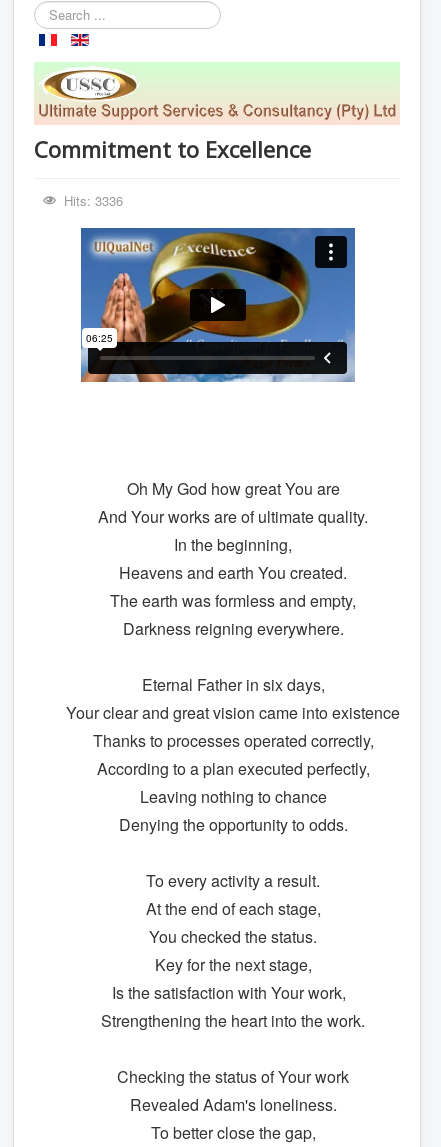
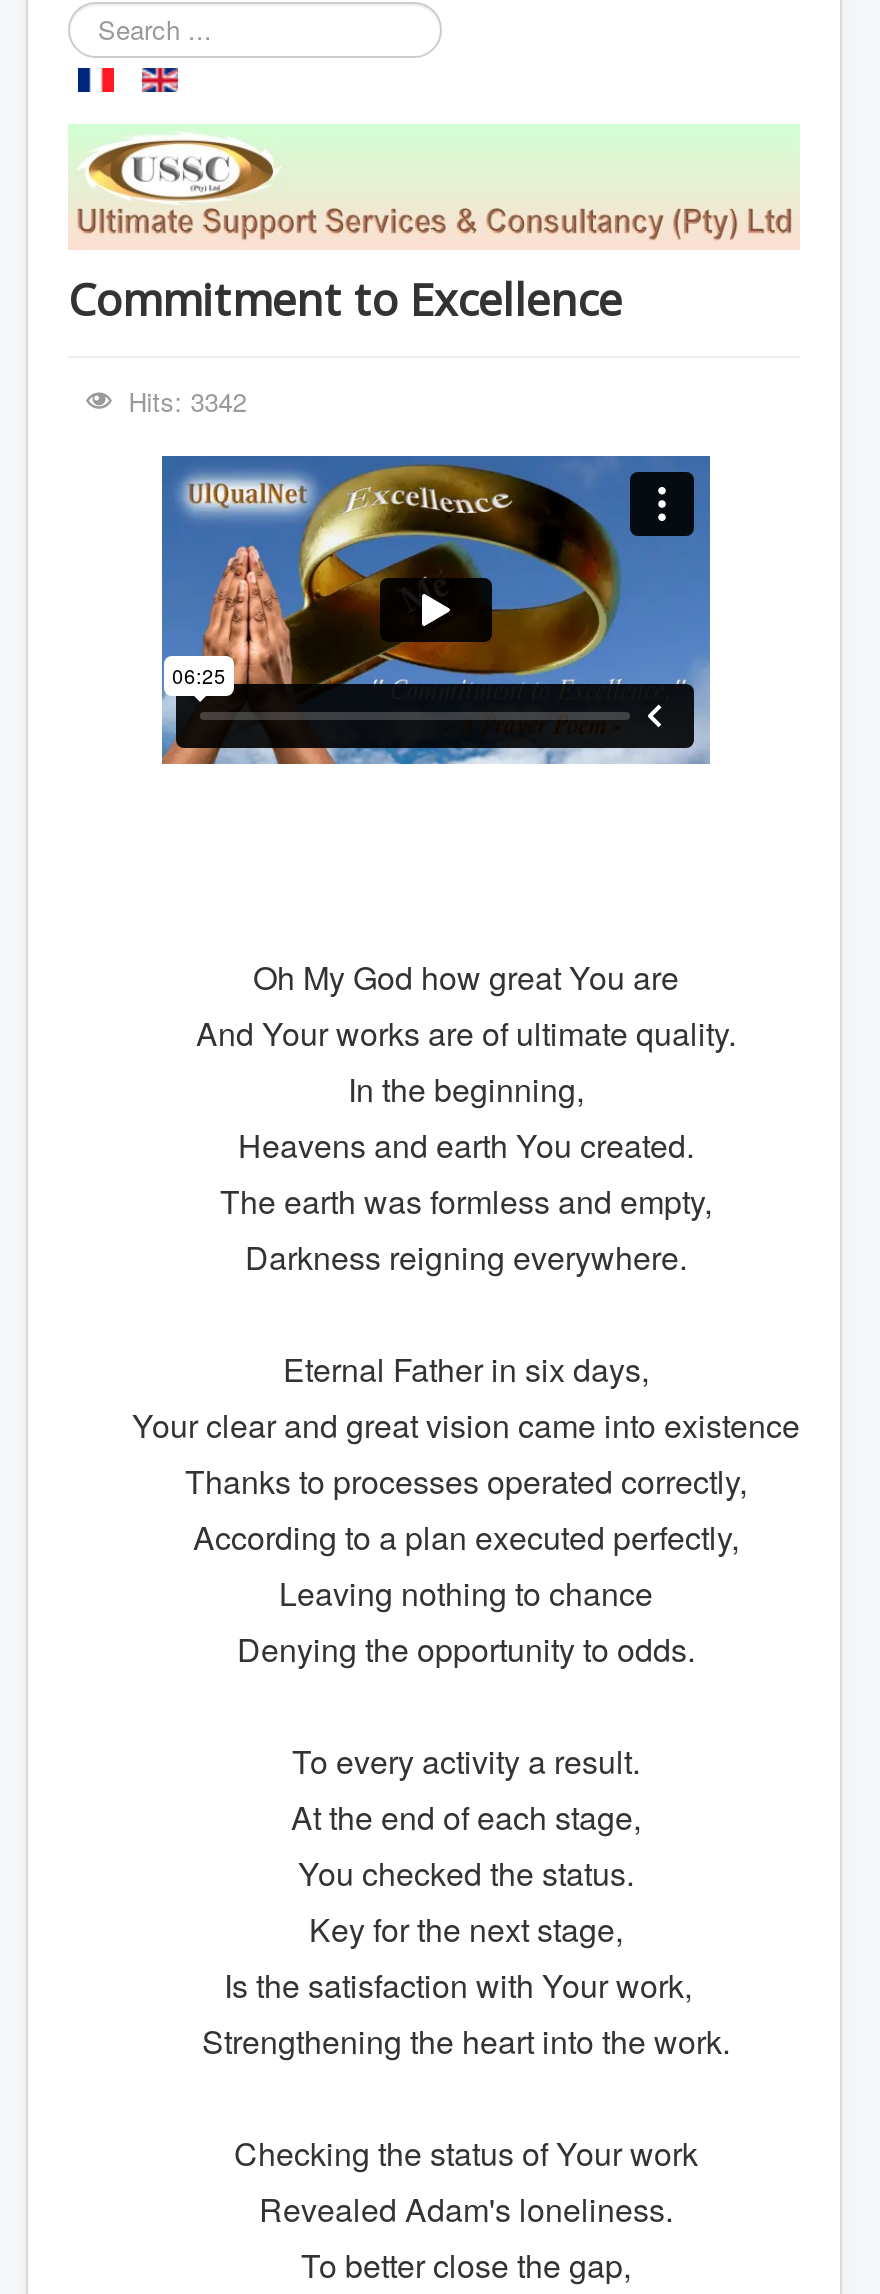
[64,191,123,210] Hits: 3336 -> [128,381,246,419] Hits: 3342

